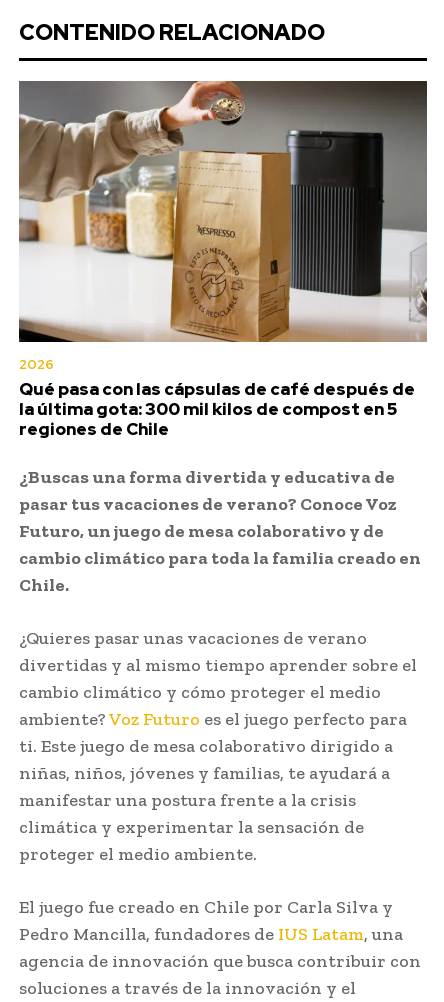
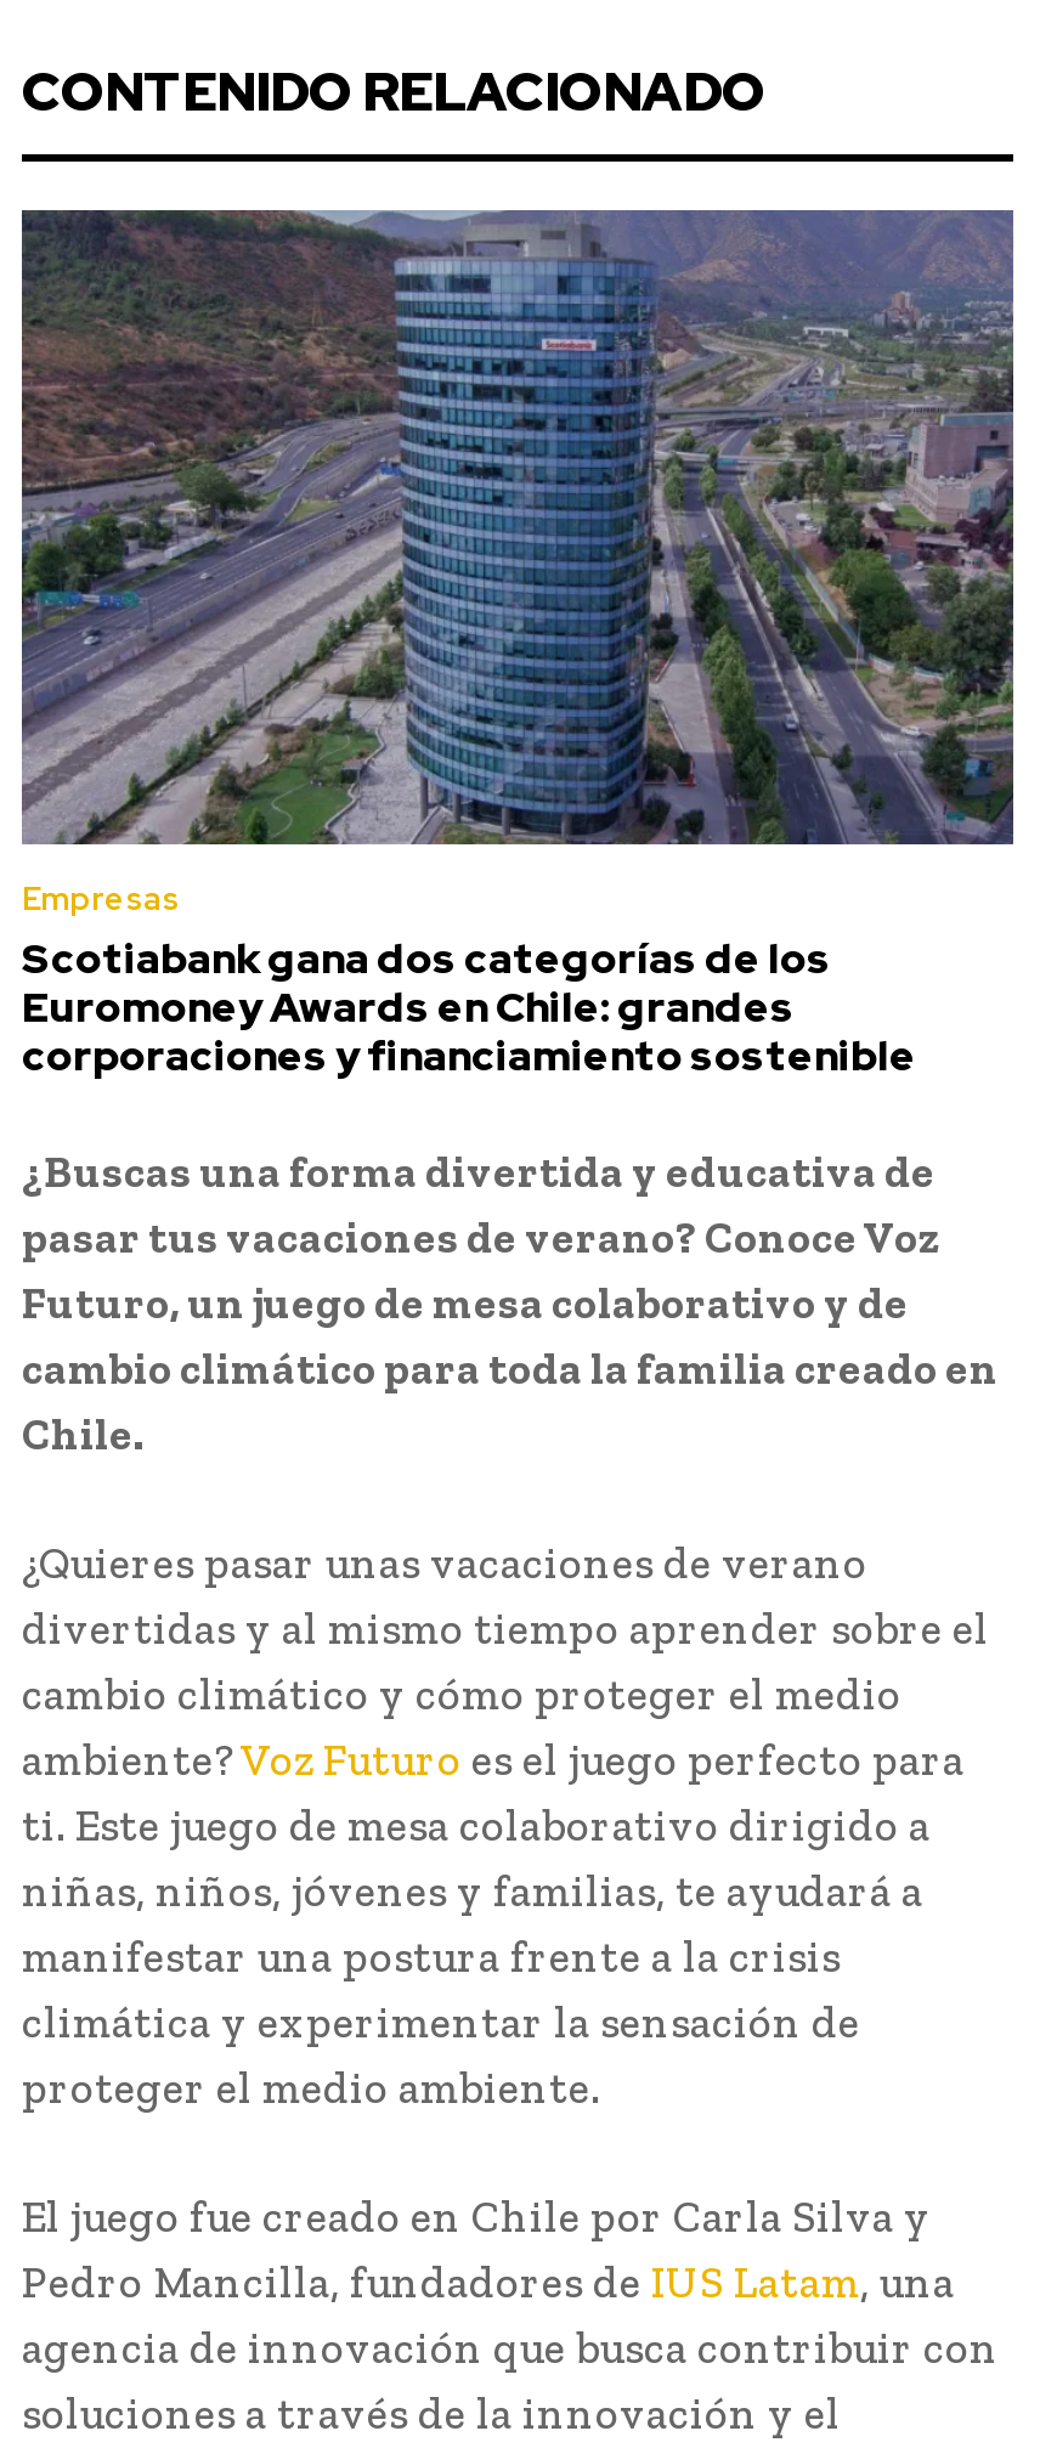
[18,80,428,440] [image] | 2026 | Qué pasa con las cápsulas de café después de | la última gota: 300 mil kilos de compost en 5 | regiones de Chile -> [19,208,1016,1082] [image] | Empresas | Scotiabank gana dos categorías de los | Euromoney Awards en Chile: grandes | corporaciones y financiamiento sostenible

